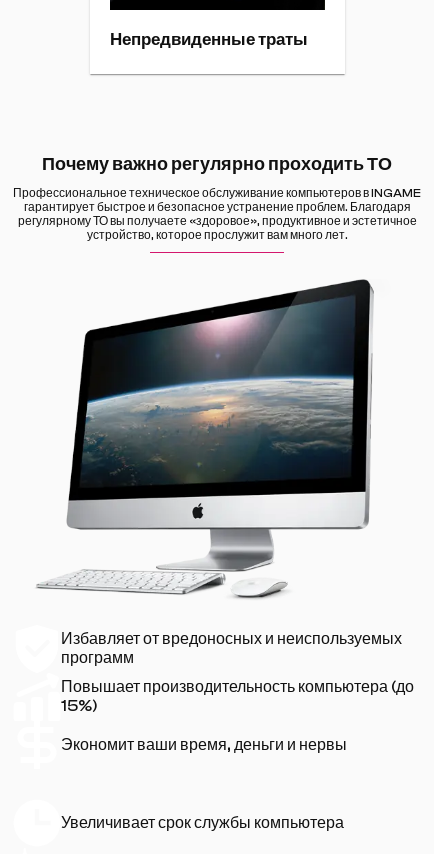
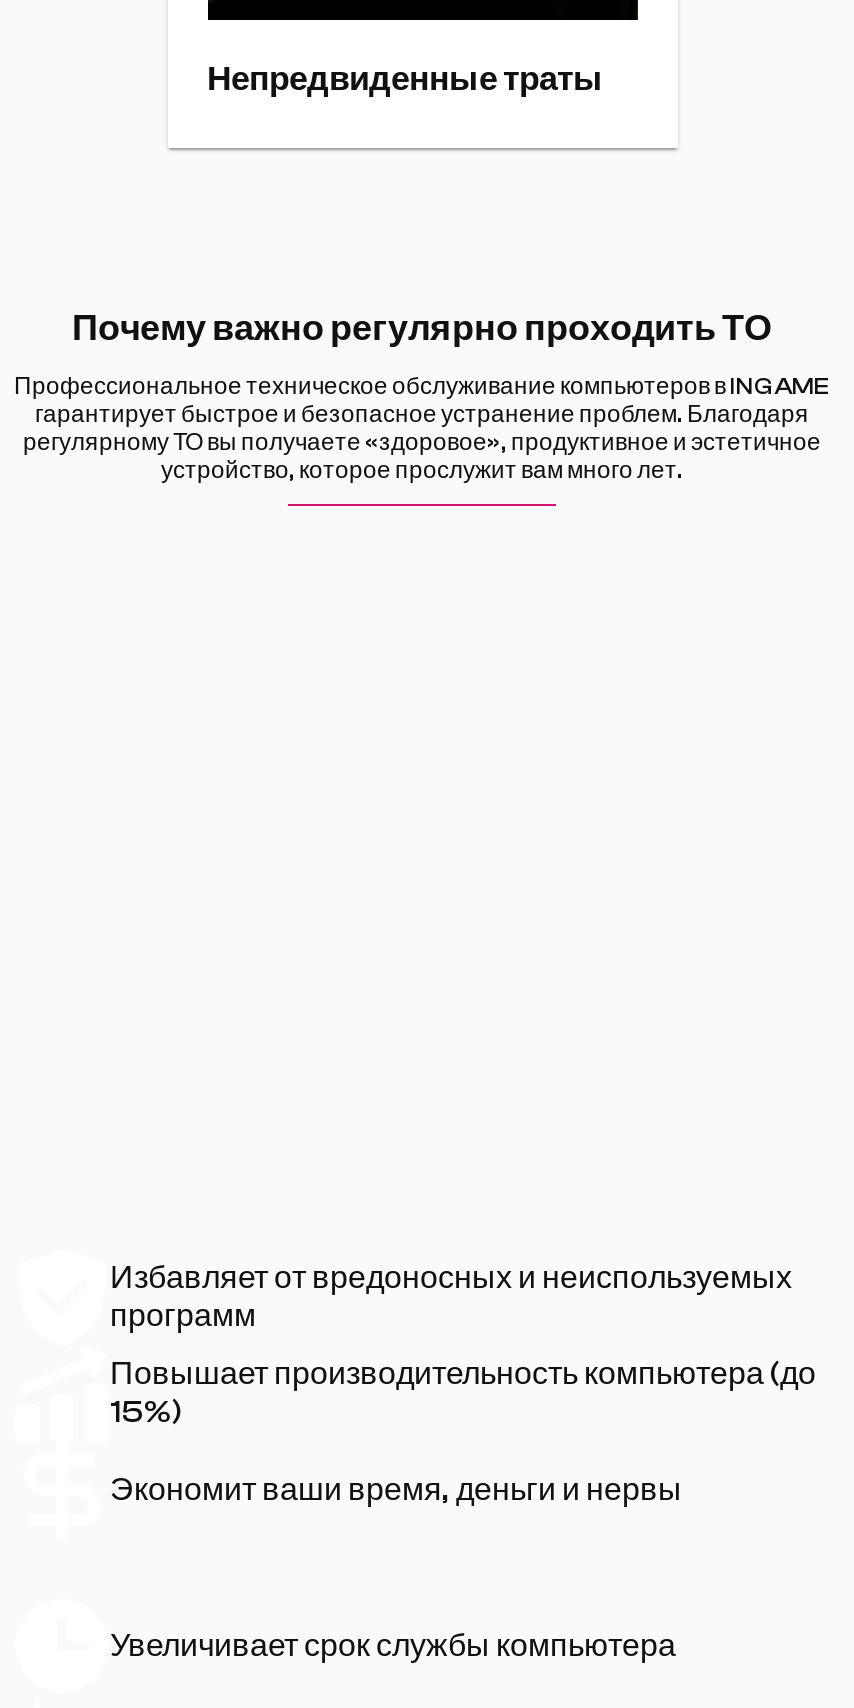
[36,278,374,599] [image] -> none

